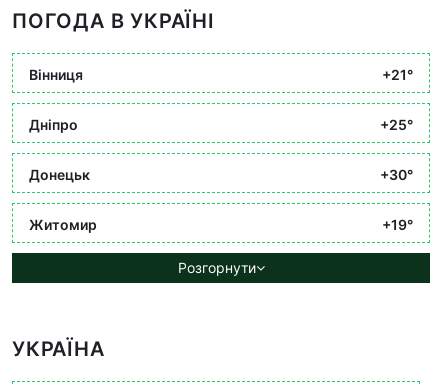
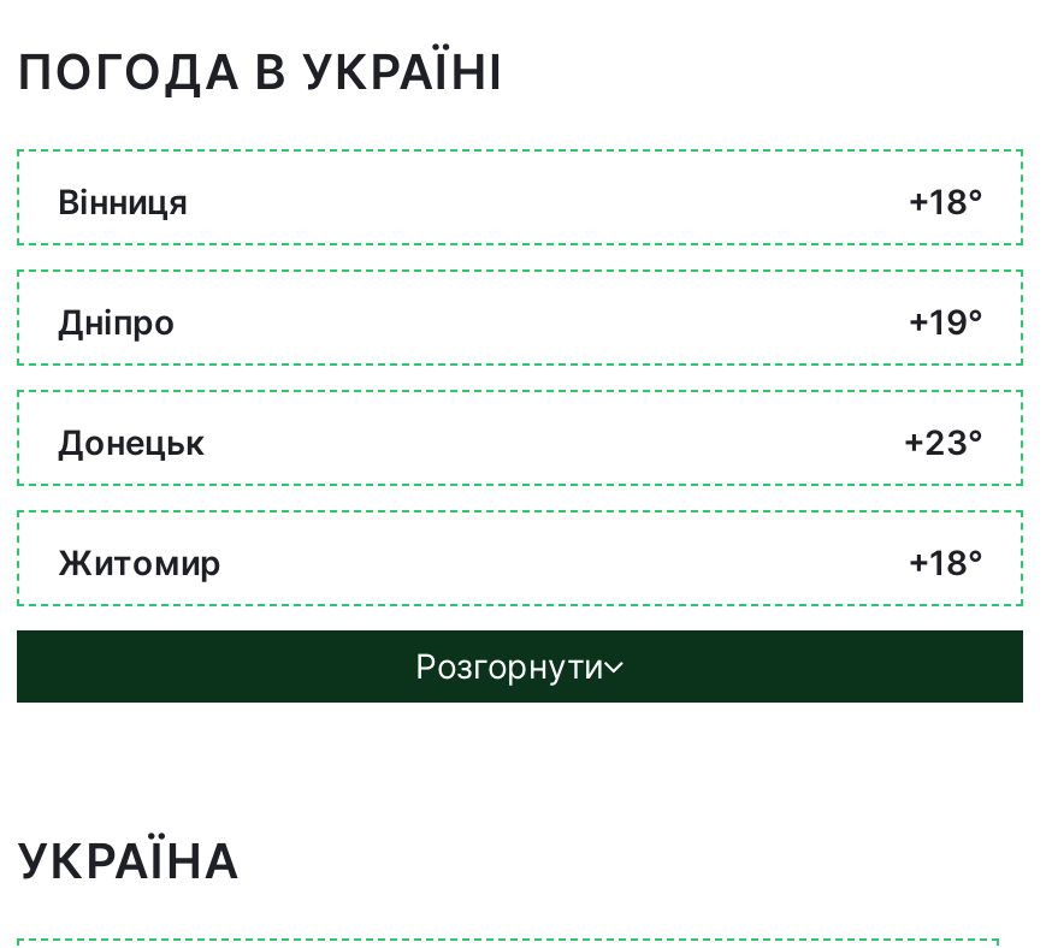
[382,65,413,82] +21° -> [908,179,982,220] +18°
[380,115,413,132] +25° -> [908,300,982,340] +19°
[380,165,413,182] +30° -> [903,420,982,461] +23°
[382,215,413,232] +19° -> [908,540,982,581] +18°

